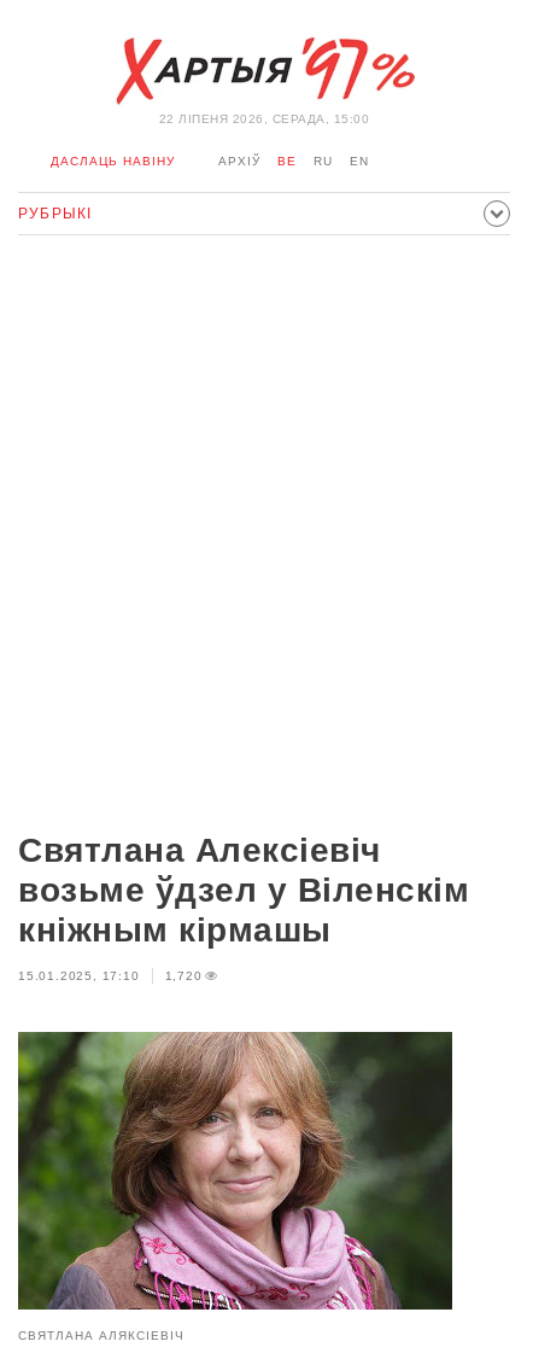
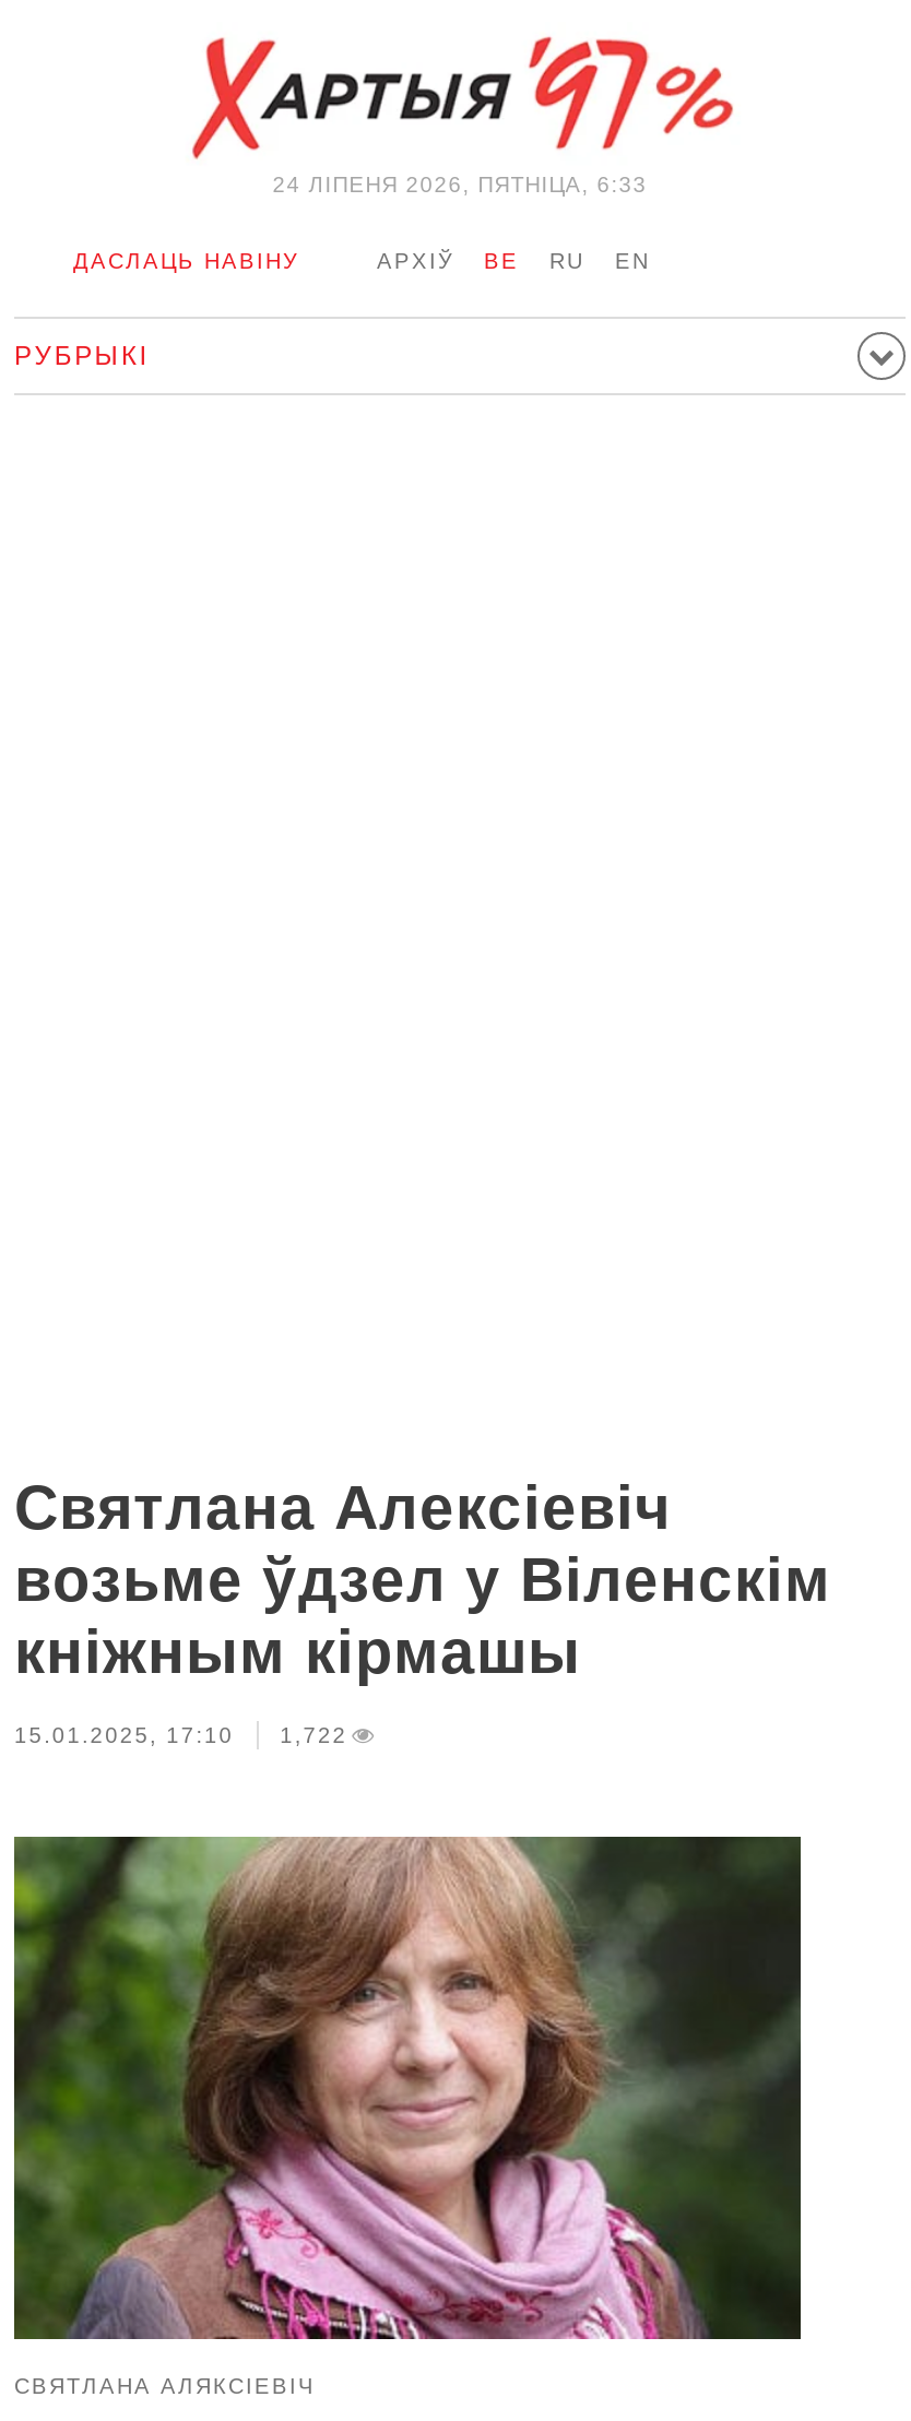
[159,112,369,126] 22 ЛIПЕНЯ 2026, СЕРАДА, 15:00 -> [272,173,647,197] 24 ЛIПЕНЯ 2026, ПЯТНІЦА, 6:33
[18,969,202,982] 15.01.2025, 17:10 1,720 -> [14,1723,348,1747] 15.01.2025, 17:10 1,722

